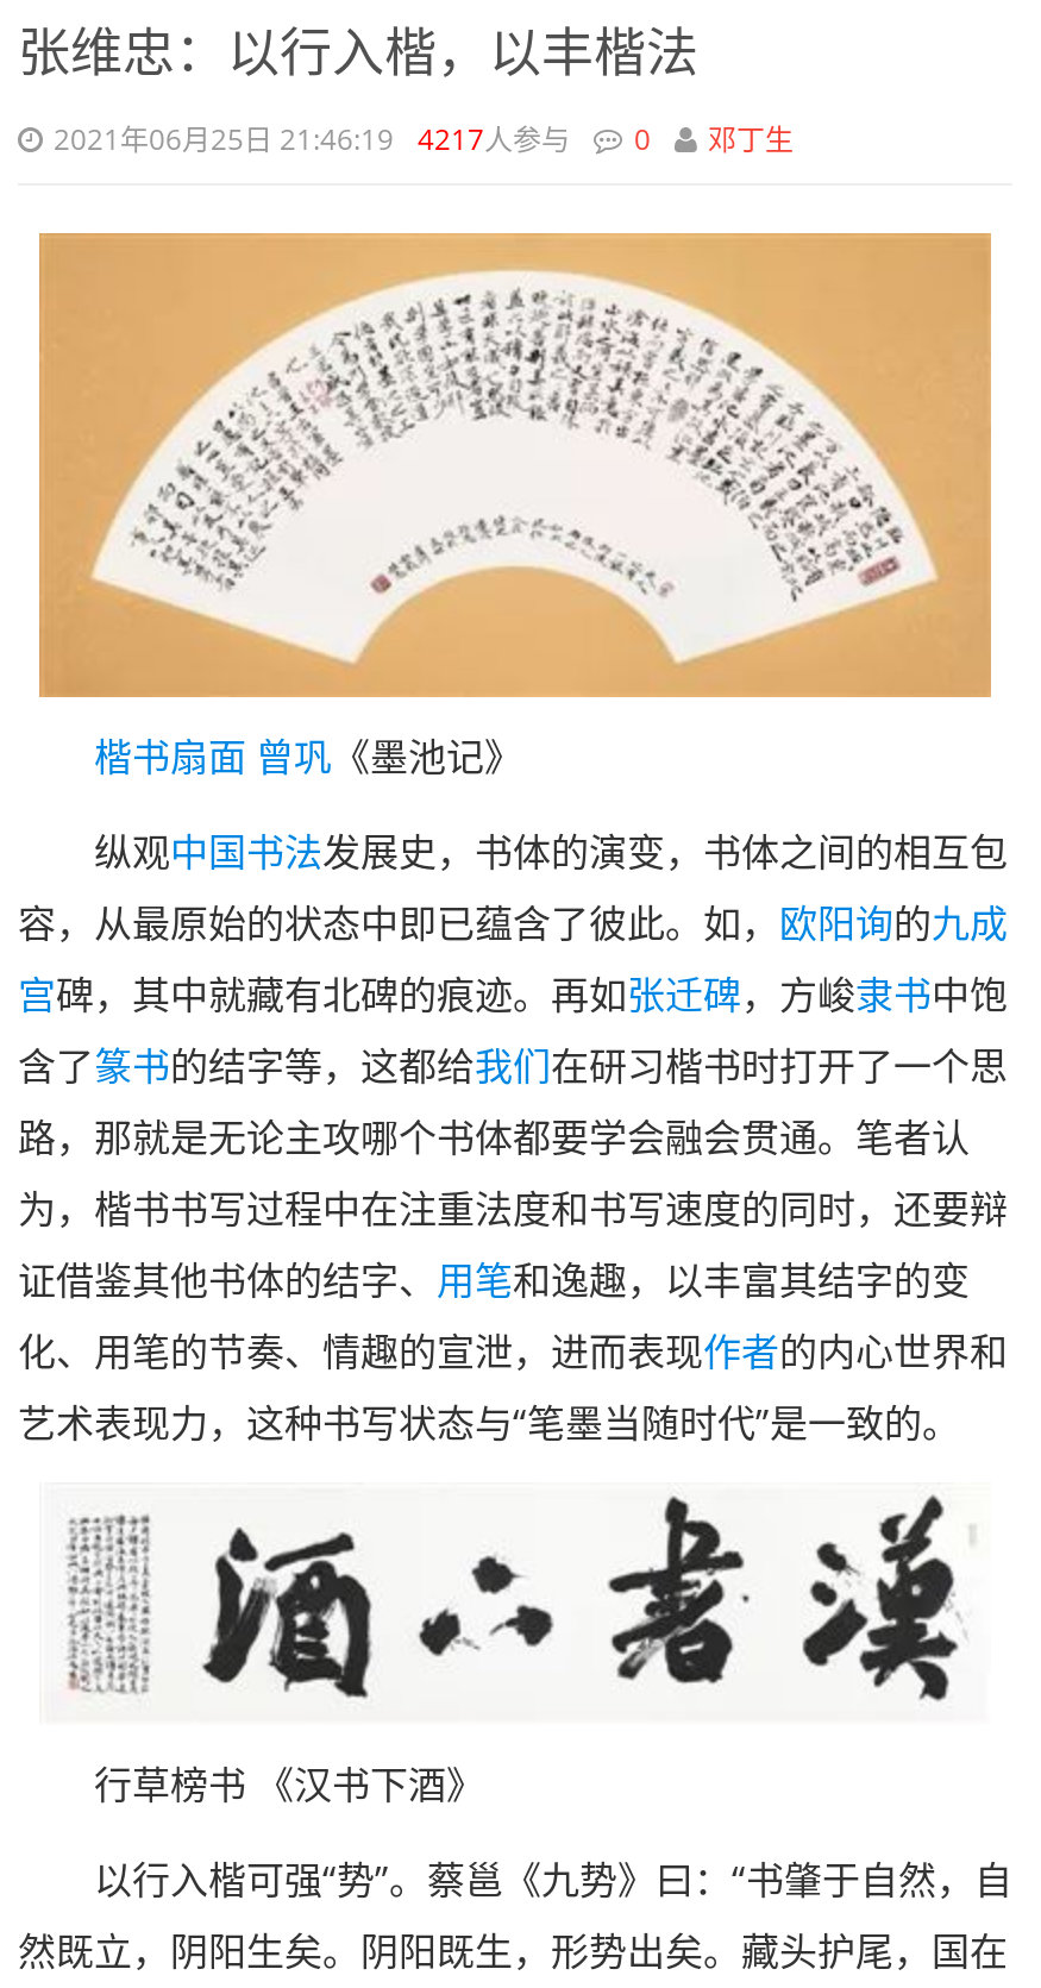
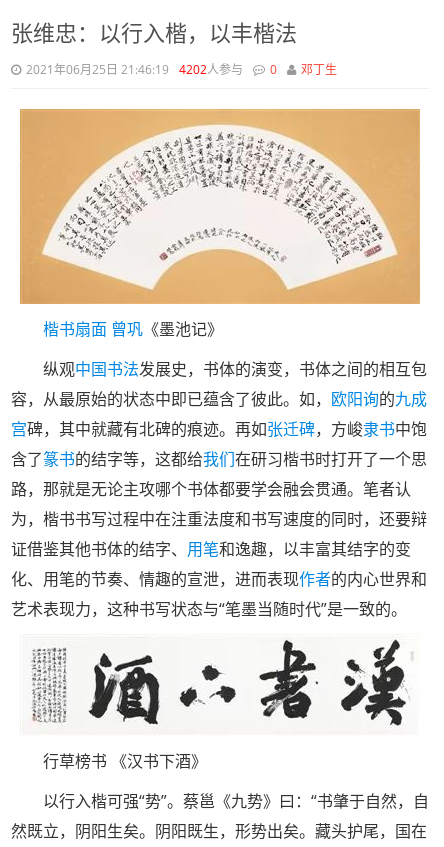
[54,119,570,159] 2021年06月25日 21:46:19 4217人参与 -> [26,61,243,78] 2021年06月25日 21:46:19 4202人参与

